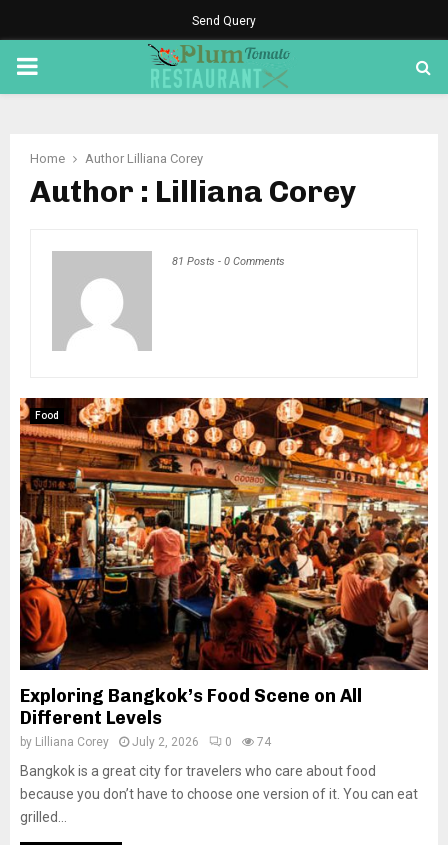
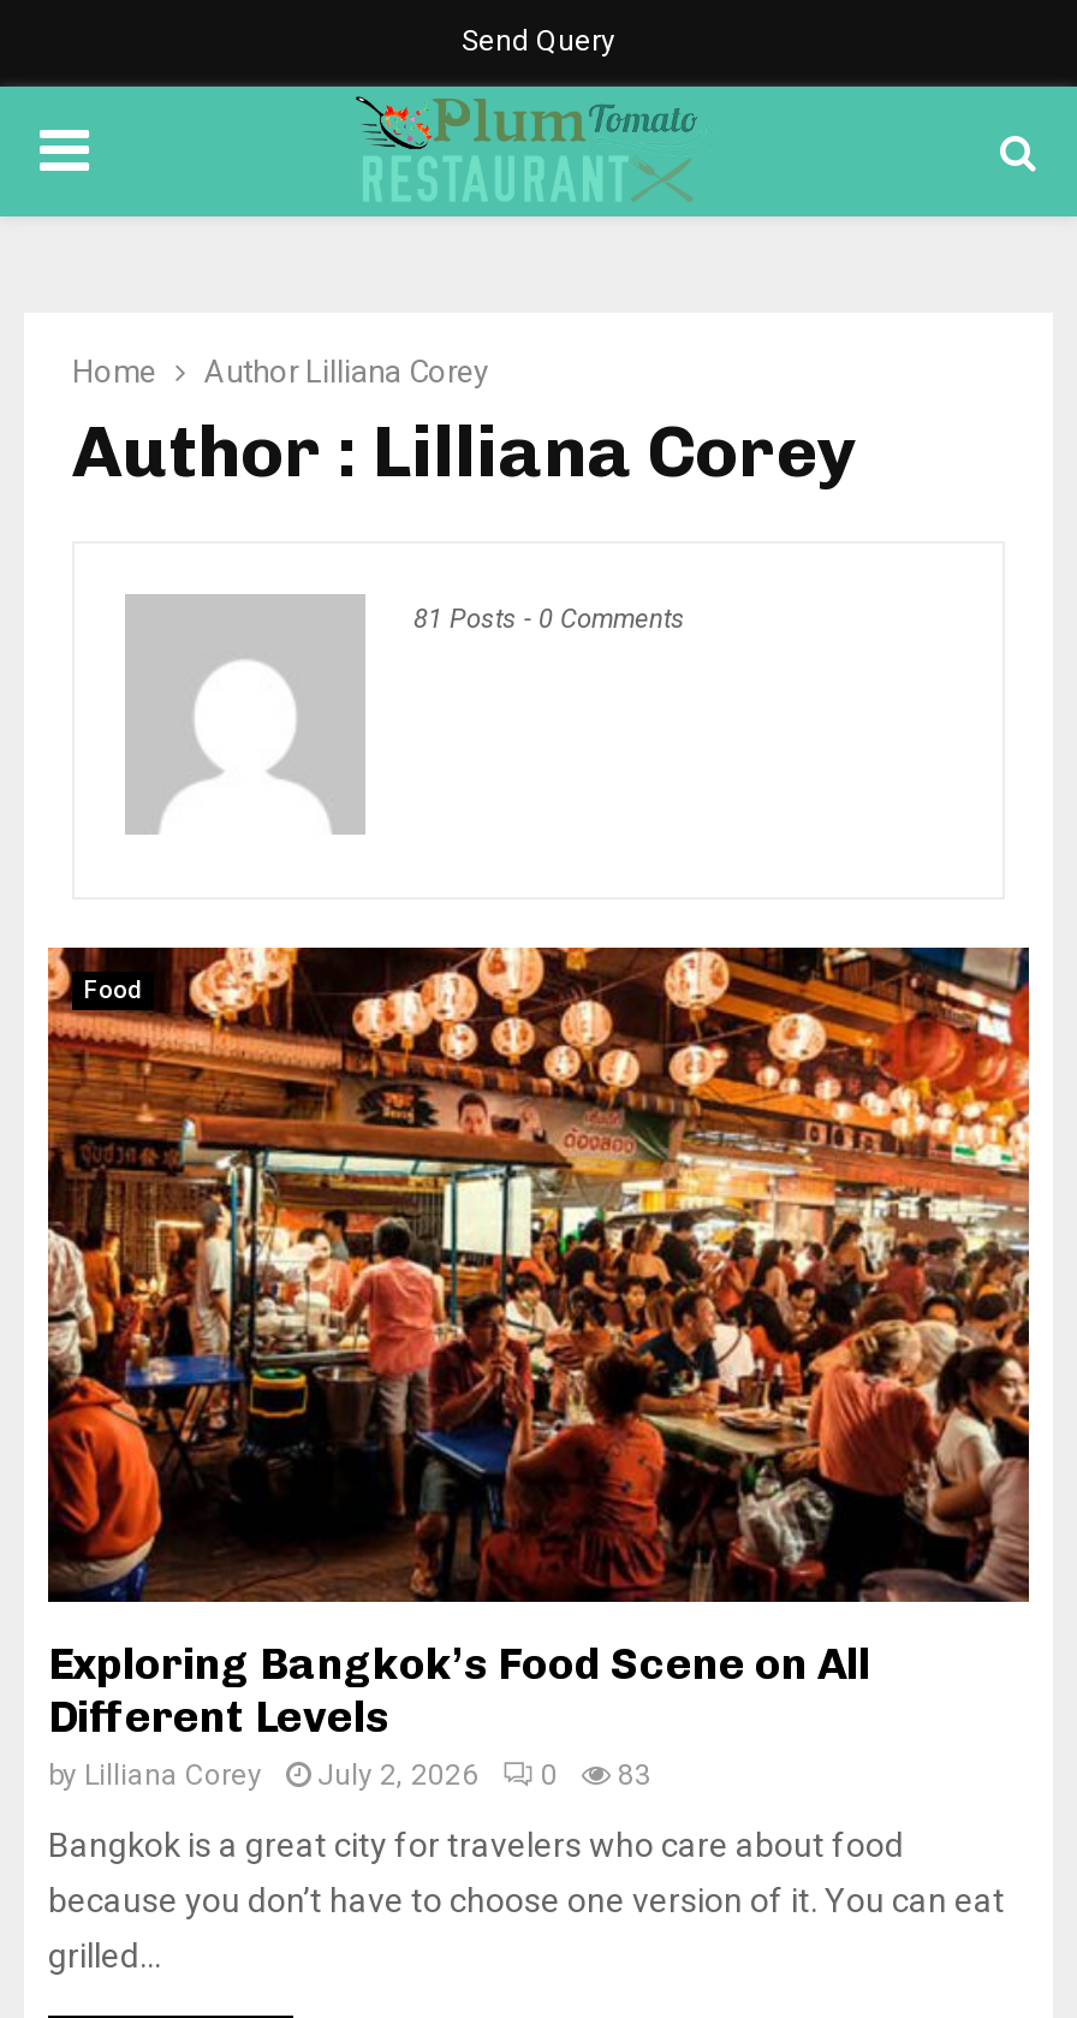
[20,735,271,749] by Lilliana Corey July 2, 2026 0 74 -> [48,1758,651,1792] by Lilliana Corey July 2, 2026 0 83

